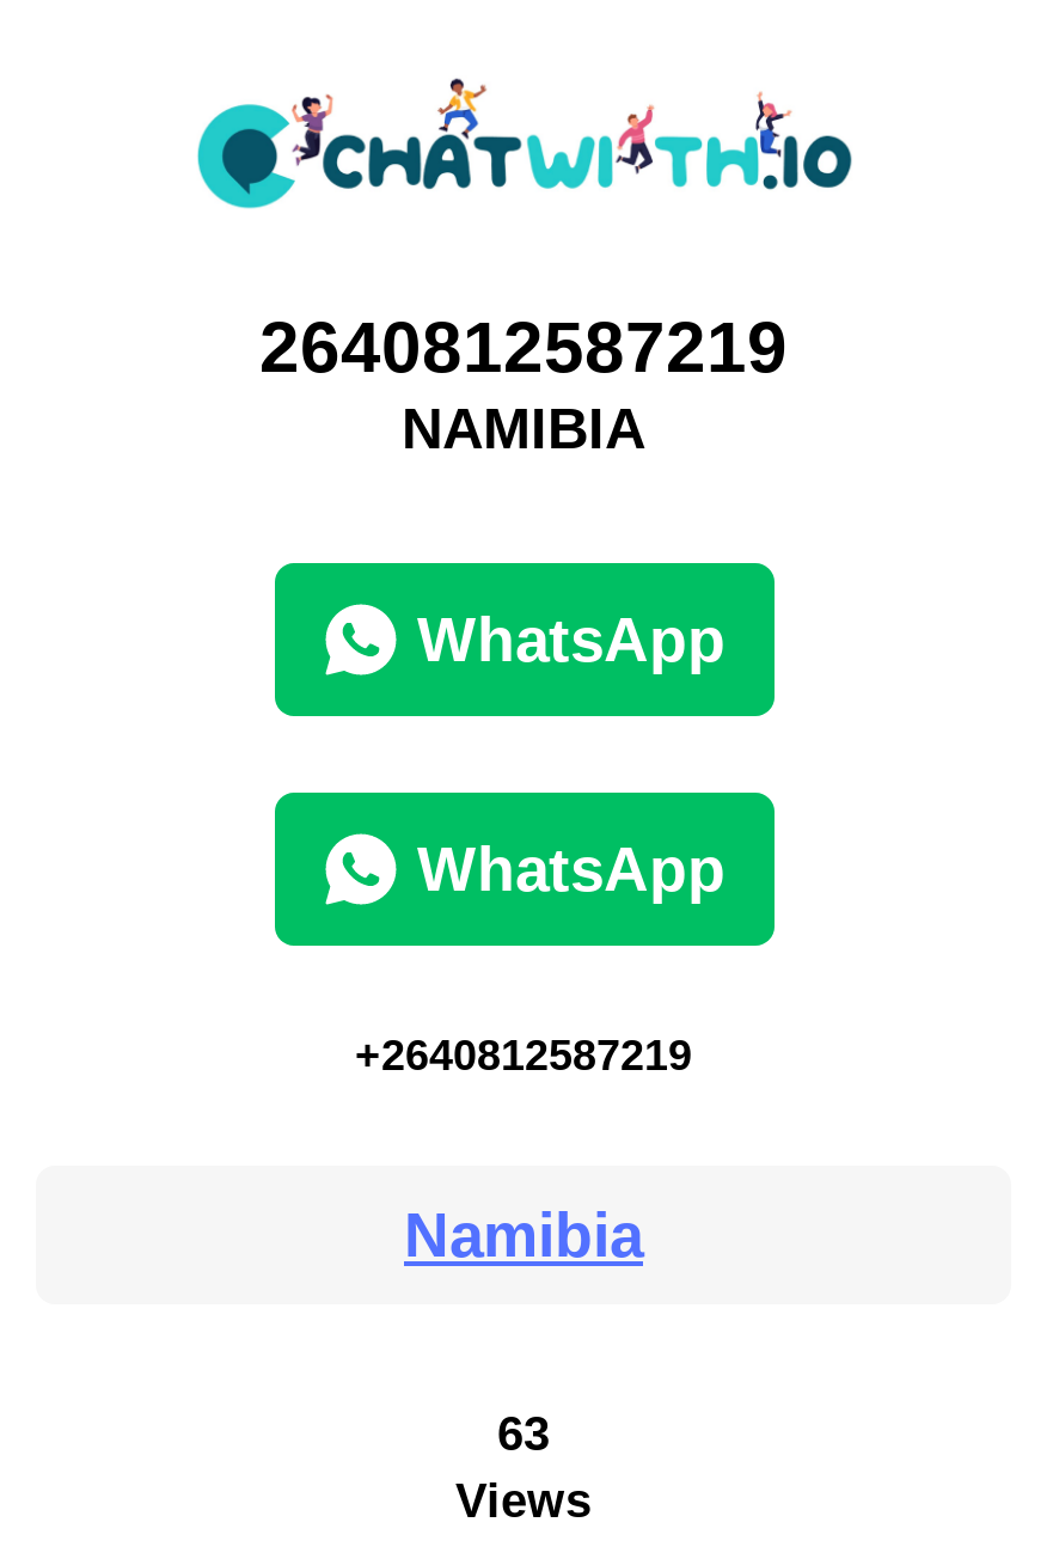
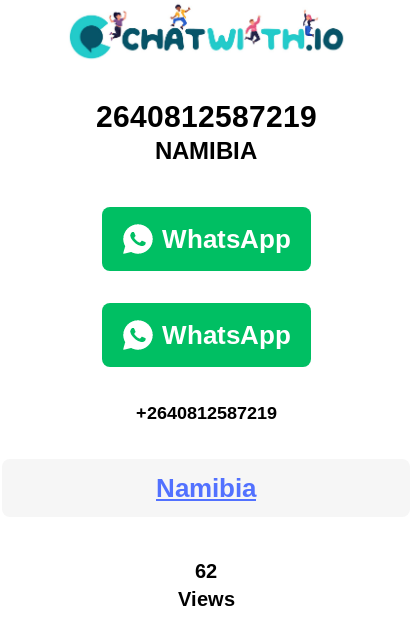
[497,1407,550,1459] 63 -> [195,560,217,582] 62

